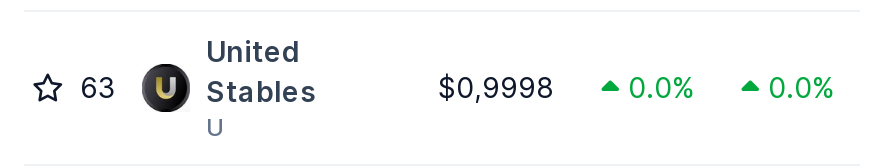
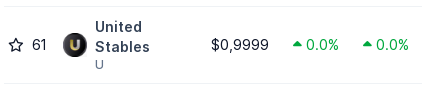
[80,69,114,103] 63 -> [32,36,46,53] 61
[438,69,554,103] $0,9998 -> [211,36,269,53] $0,9999

